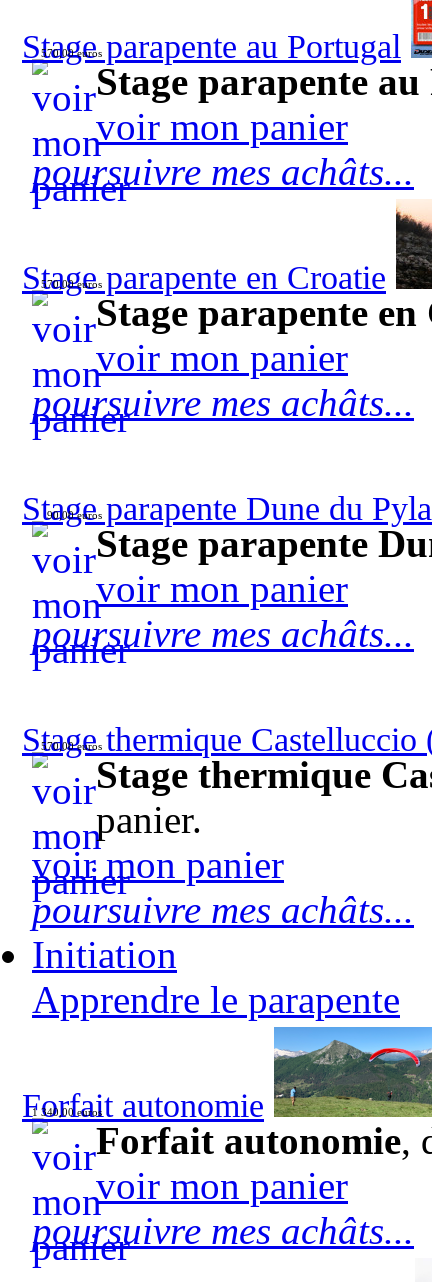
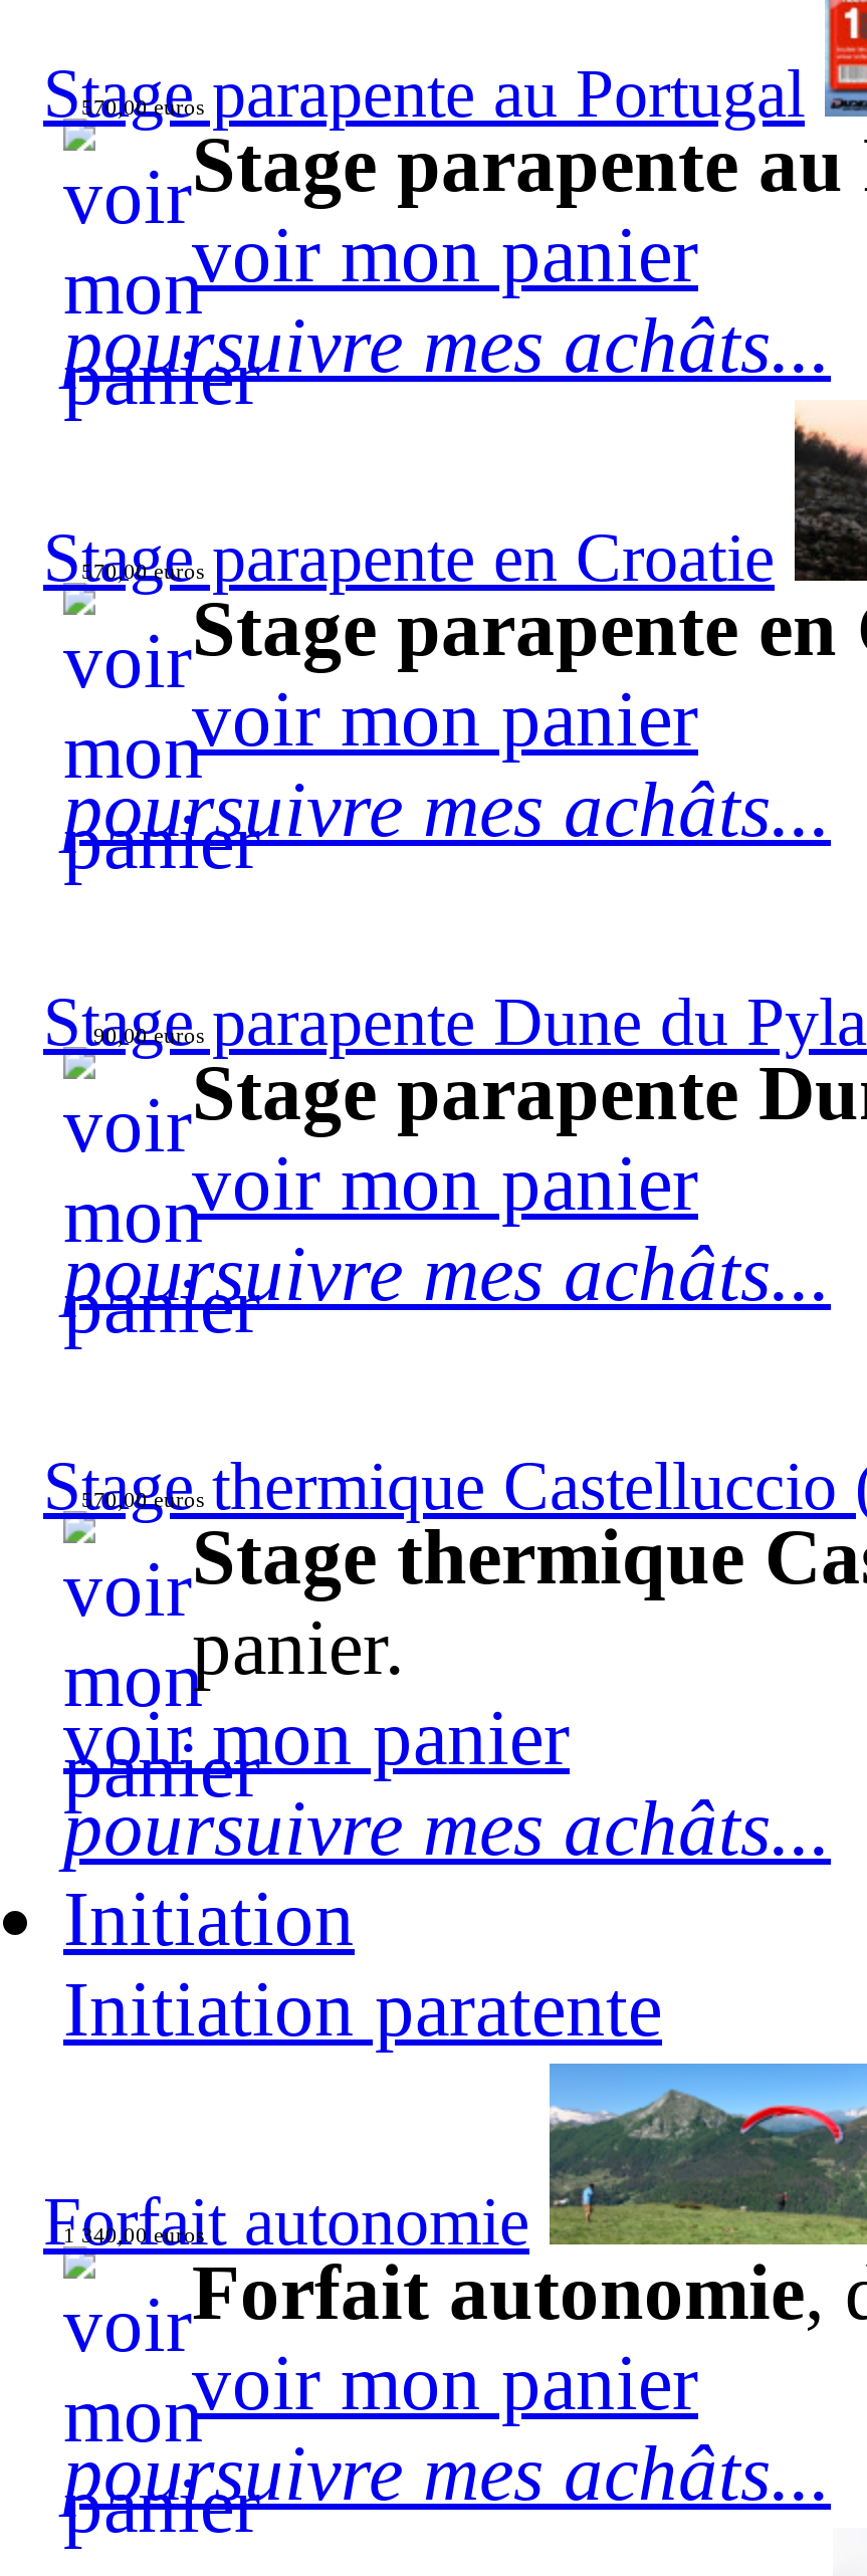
[32,978,400,1021] Apprendre le parapente -> [63,1965,662,2051] Initiation paratente

